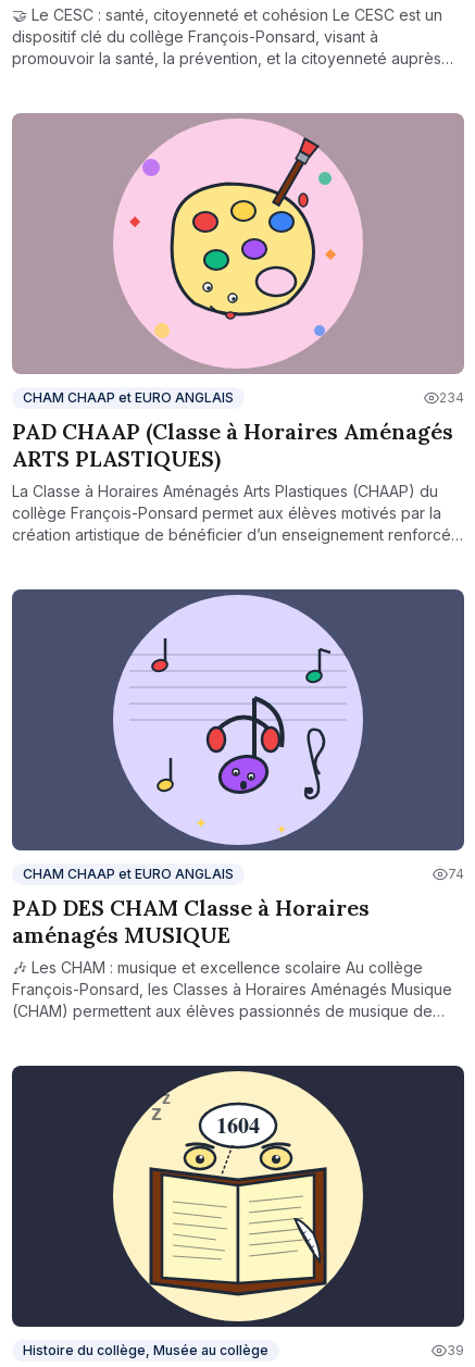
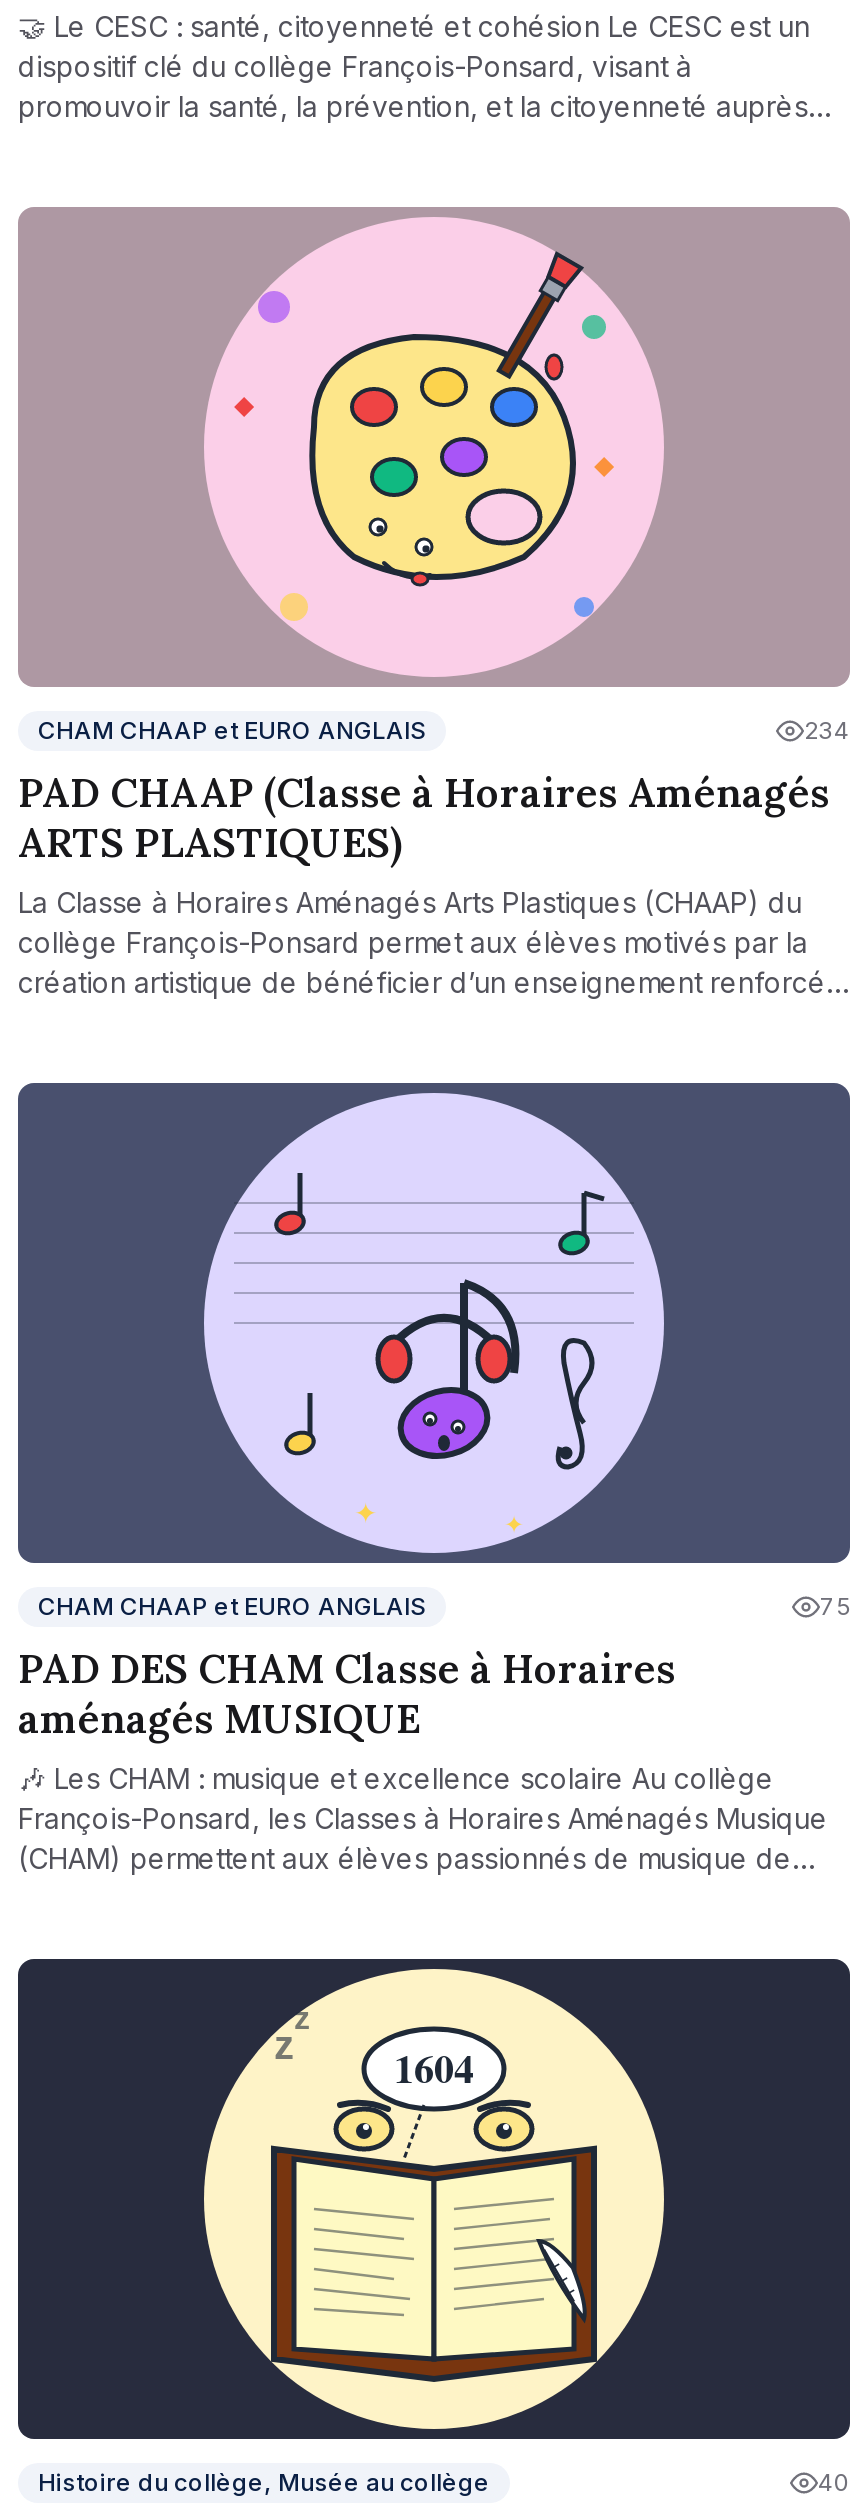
[448,866,464,882] 74 -> [820,1591,850,1621] 75
[447,1342,464,1358] 39 -> [818,2467,850,2497] 40

